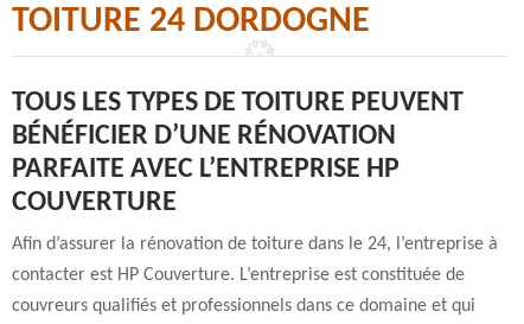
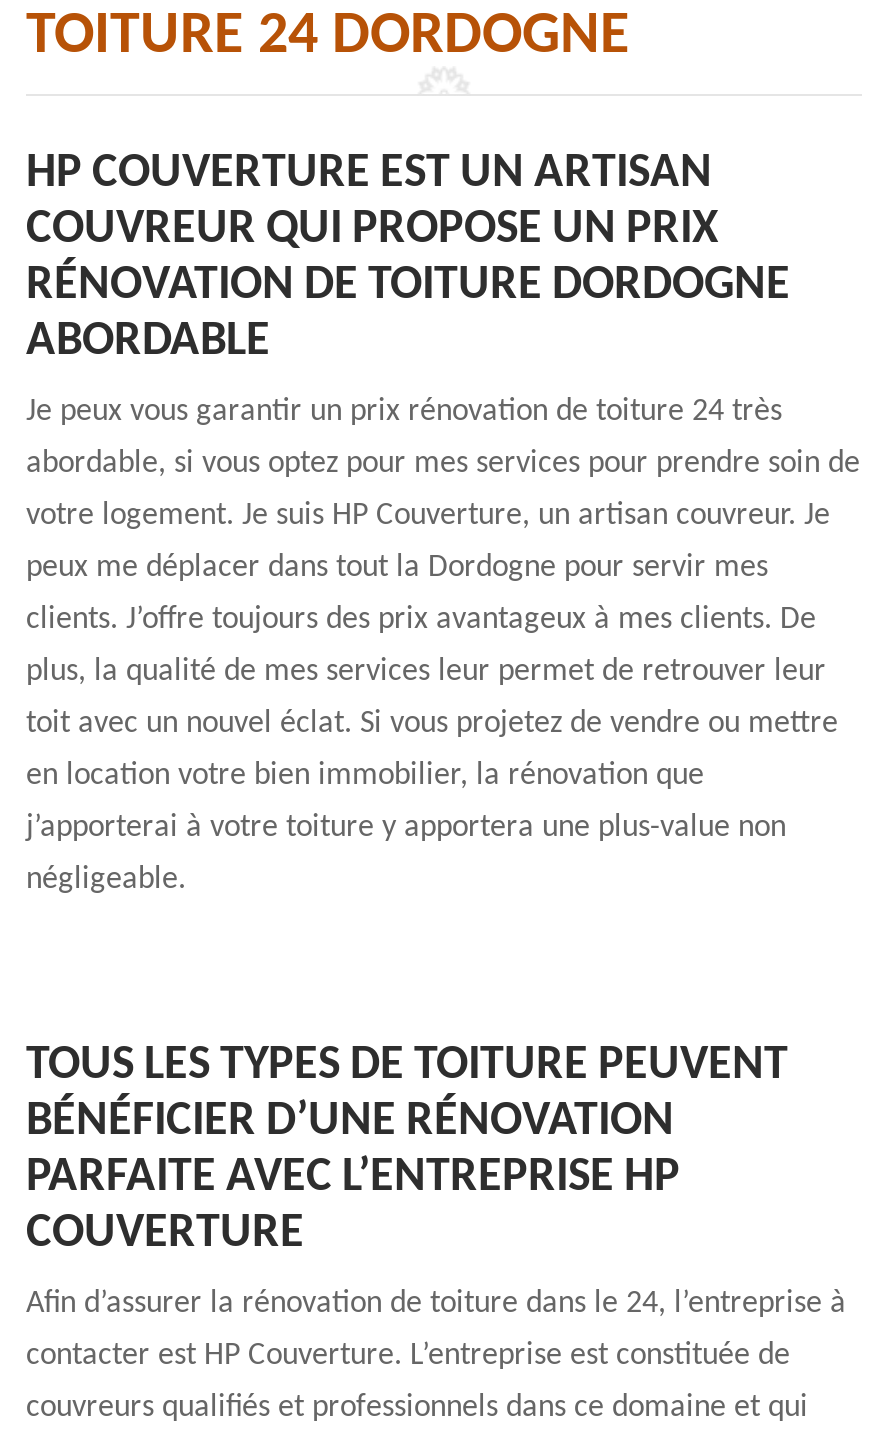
none -> [26,150,860,896] HP COUVERTURE EST UN ARTISAN | COUVREUR QUI PROPOSE UN PRIX | RÉNOVATION DE TOITURE DORDOGNE | ABORDABLE | Je peux vous garantir un prix rénovation de toiture 24 très | abordable, si vous optez pour mes services pour prendre soin de | votre logement. Je suis HP Couverture, un artisan couvreur. Je | peux me déplacer dans tout la Dordogne pour servir mes | clients. J’offre toujours des prix avantageux à mes clients. De | plus, la qualité de mes services leur permet de retrouver leur | toit avec un nouvel éclat. Si vous projetez de vendre ou mettre | en location votre bien immobilier, la rénovation que | j’apporterai à votre toiture y apportera une plus-value non | négligeable.

